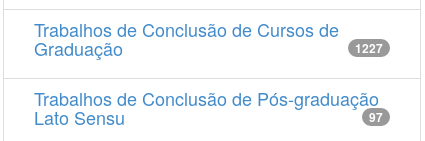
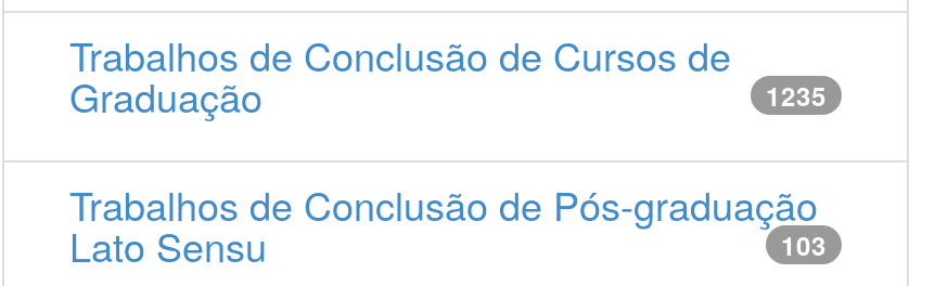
[355,39,383,57] 1227 -> [766,75,827,114] 1235
[369,108,383,126] 97 -> [781,225,827,264] 103

